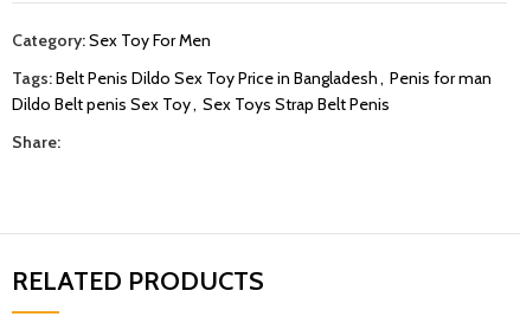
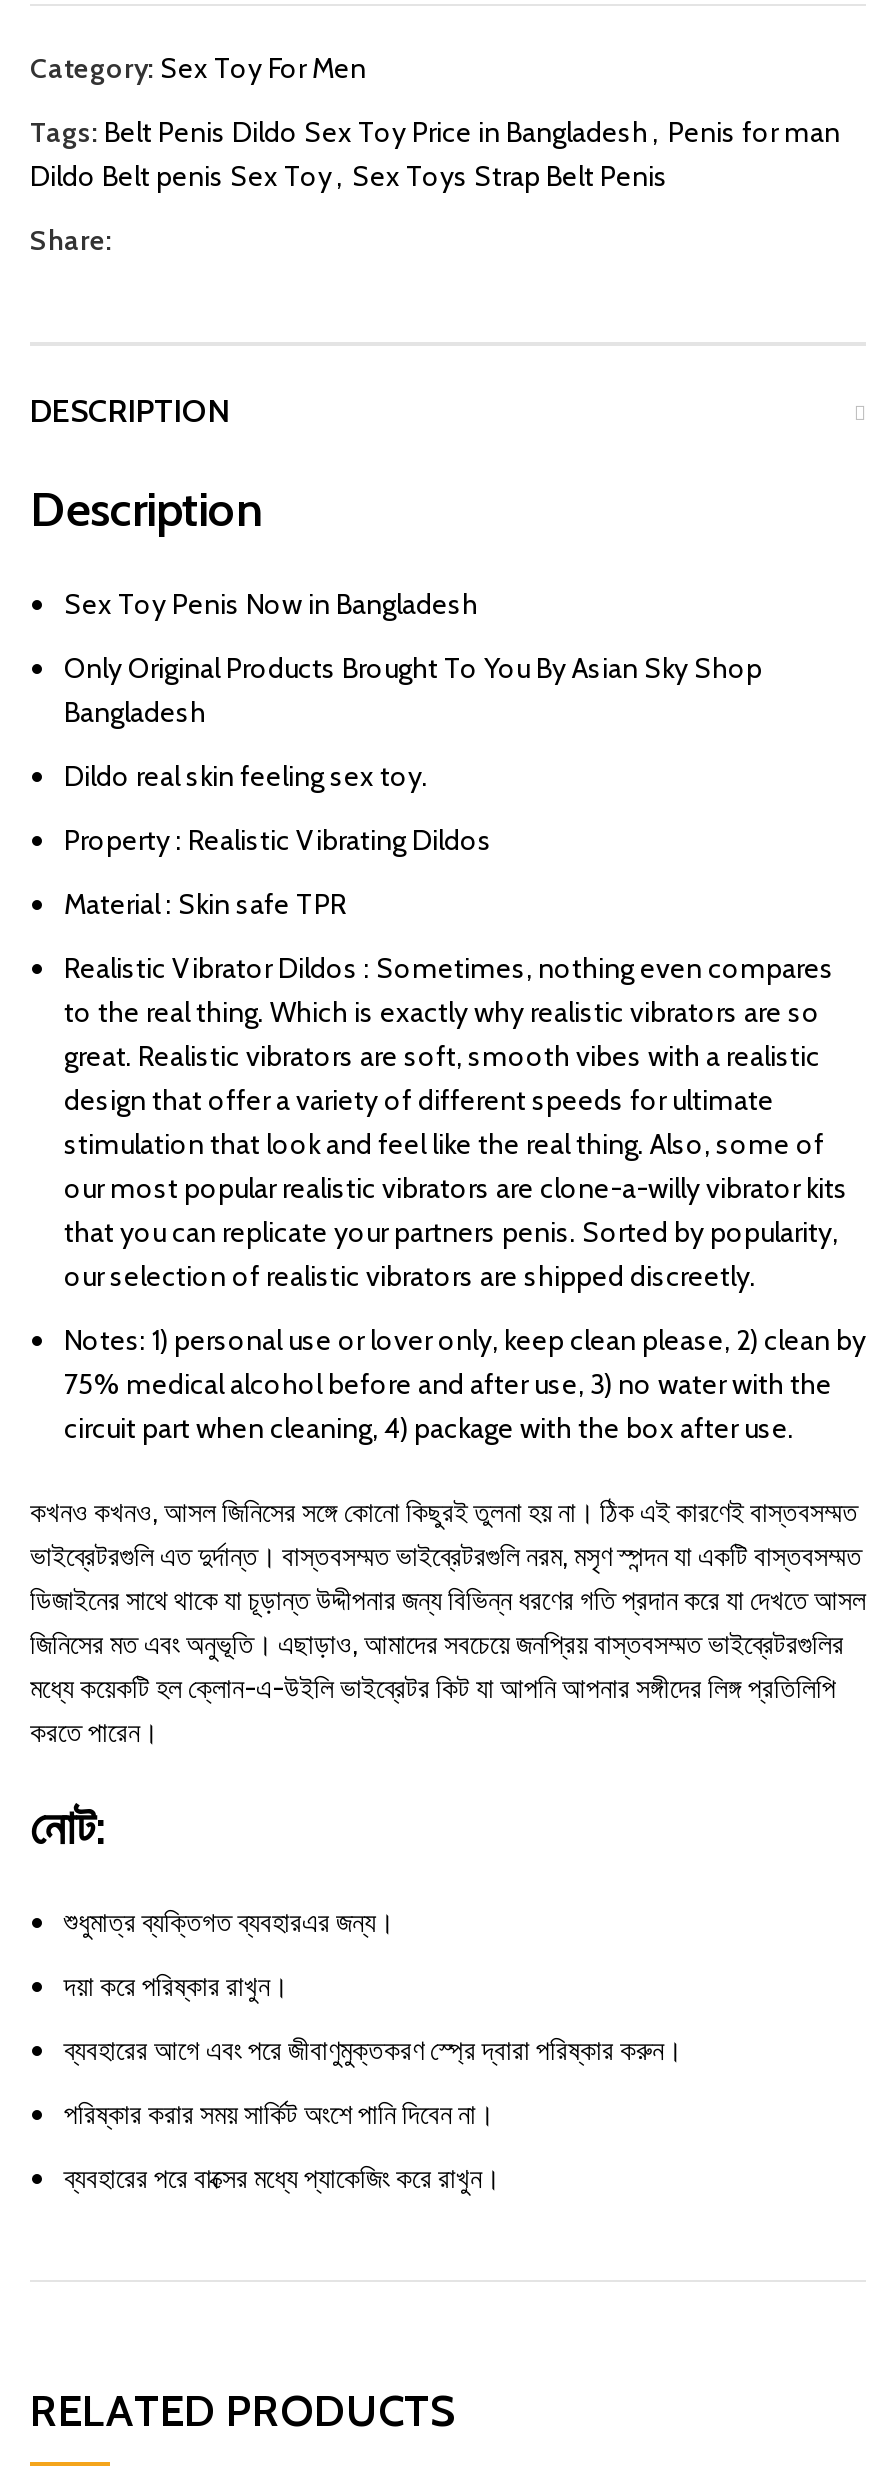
none -> [30,392,866,2196] DESCRIPTION | Description | Sex Toy Penis Now in Bangladesh | Only Original Products Brought To You By Asian Sky Shop | Bangladesh | Dildo real skin feeling sex toy. | Property : Realistic Vibrating Dildos | Material : Skin safe TPR | Realistic Vibrator Dildos : Sometimes, nothing even compares | to the real thing. Which is exactly why realistic vibrators are so | great. Realistic vibrators are soft, smooth vibes with a realistic | design that offer a variety of different speeds for ultimate | stimulation that look and feel like the real thing. Also, some of | our most popular realistic vibrators are clone-a-willy vibrator kits | that you can replicate your partners penis. Sorted by popularity, | our selection of realistic vibrators are shipped discreetly. | Notes: 1) personal use or lover only, keep clean please, 2) clean by | 75% medical alcohol before and after use, 3) no water with the | circuit part when cleaning, 4) package with the box after use. | কখনও কখনও, আসল জিনিসের সঙ্গে কোনো কিছুরই তুলনা হয় না। ঠিক এই কারণেই বাস্তবসম্মত | ভাইব্রেটরগুলি এত দুর্দান্ত। বাস্তবসম্মত ভাইব্রেটরগুলি নরম, মসৃণ স্পন্দন যা একটি বাস্তবসম্মত | ডিজাইনের সাথে থাকে যা চূড়ান্ত উদ্দীপনার জন্য বিভিন্ন ধরণের গতি প্রদান করে যা দেখতে আসল | জিনিসের মত এবং অনুভূতি। এছাড়াও, আমাদের সবচেয়ে জনপ্রিয় বাস্তবসম্মত ভাইব্রেটরগুলির | মধ্যে কয়েকটি হল ক্লোন-এ-উইলি ভাইব্রেটর কিট যা আপনি আপনার সঙ্গীদের লিঙ্গ প্রতিলিপি | করতে পারেন। | নোট: | শুধুমাত্র ব্যক্তিগত ব্যবহারএর জন্য। | দয়া করে পরিষ্কার রাখুন। | ব্যবহারের আগে এবং পরে জীবাণুমুক্তকরণ স্প্রে দ্বারা পরিষ্কার করুন। | পরিষ্কার করার সময় সার্কিট অংশে পানি দিবেন না। | ব্যবহারের পরে বাক্সের মধ্যে প্যাকেজিং করে রাখুন।

